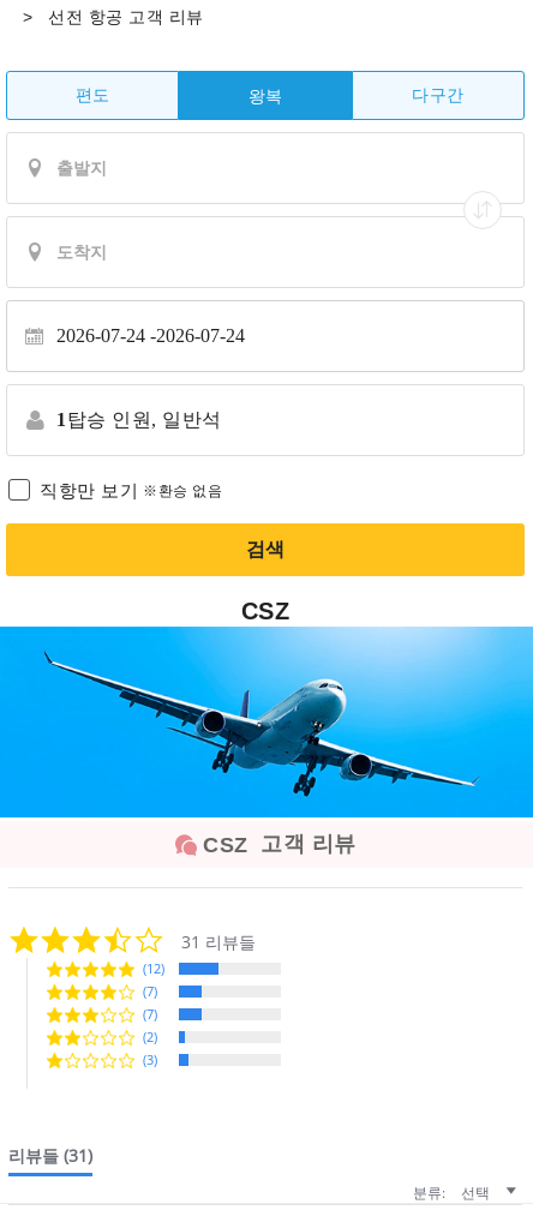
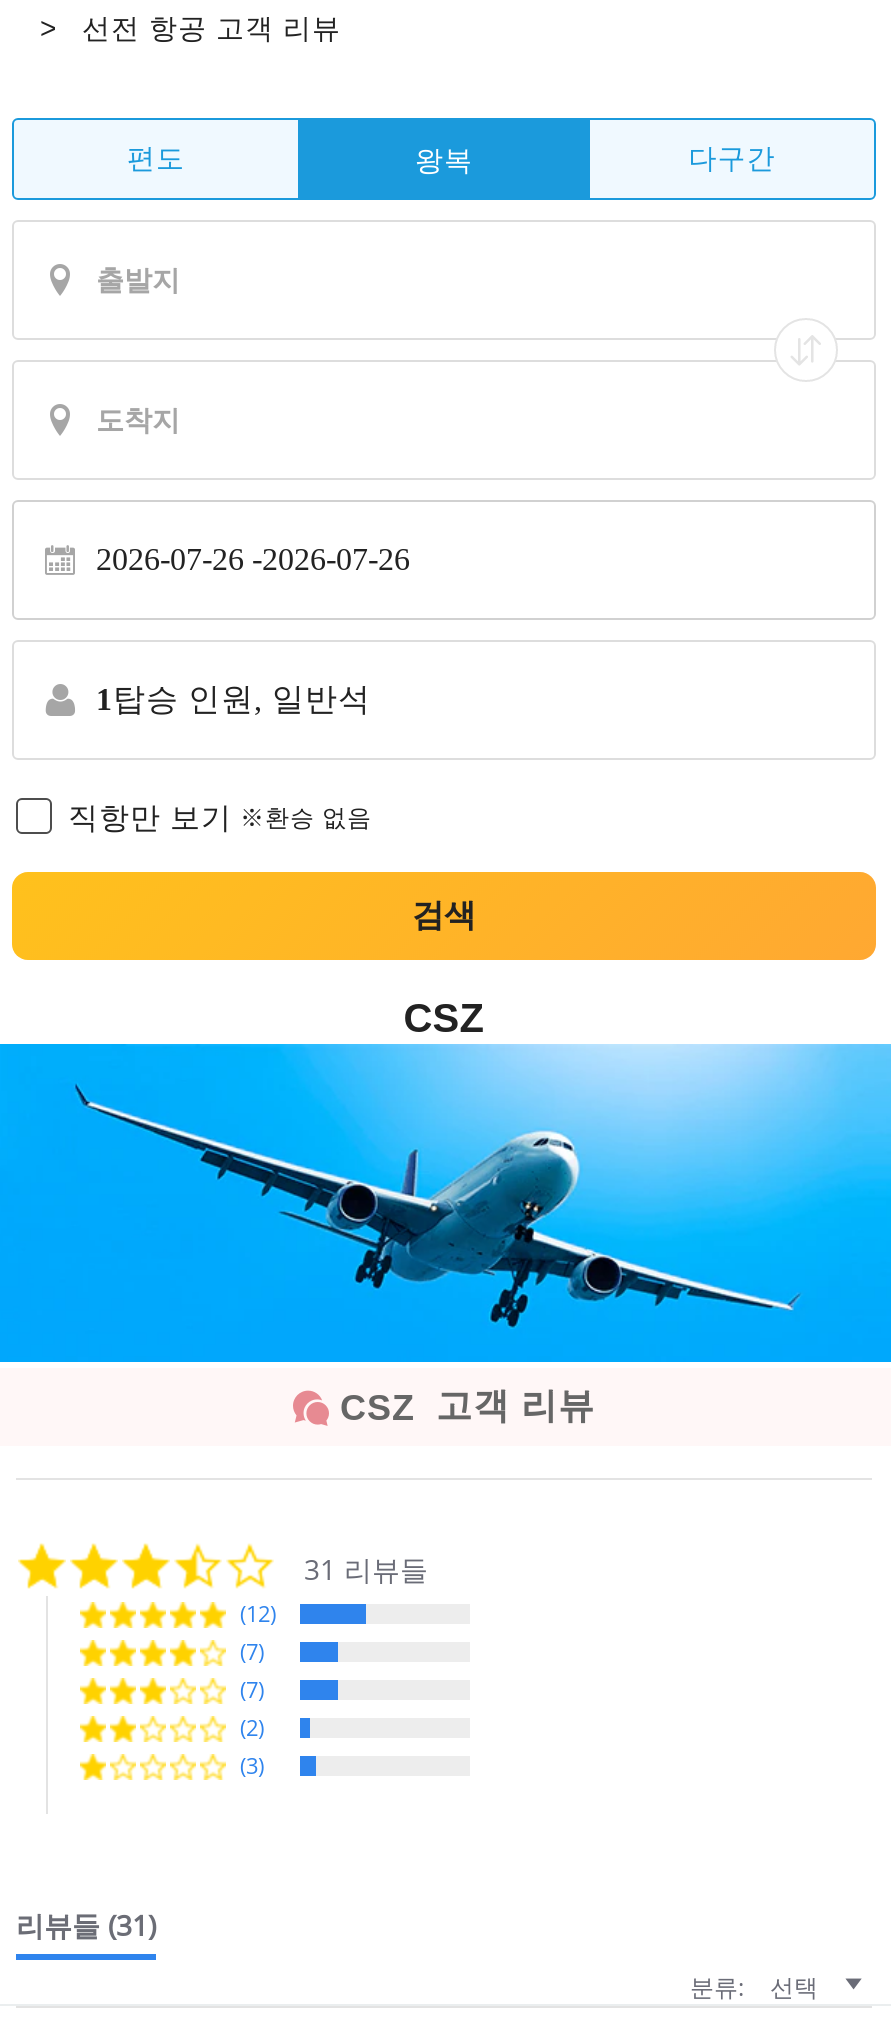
[56,325,245,346] 2026-07-24 -2026-07-24 -> [96,542,410,576] 2026-07-26 -2026-07-26

